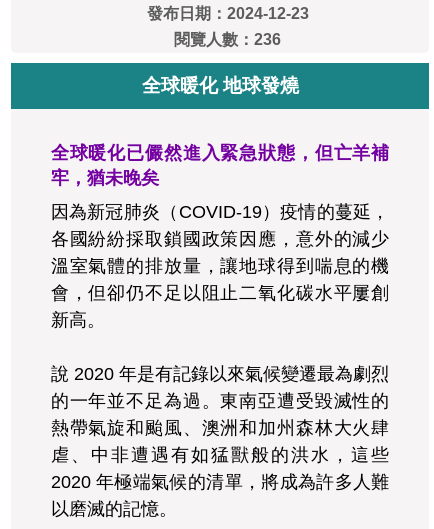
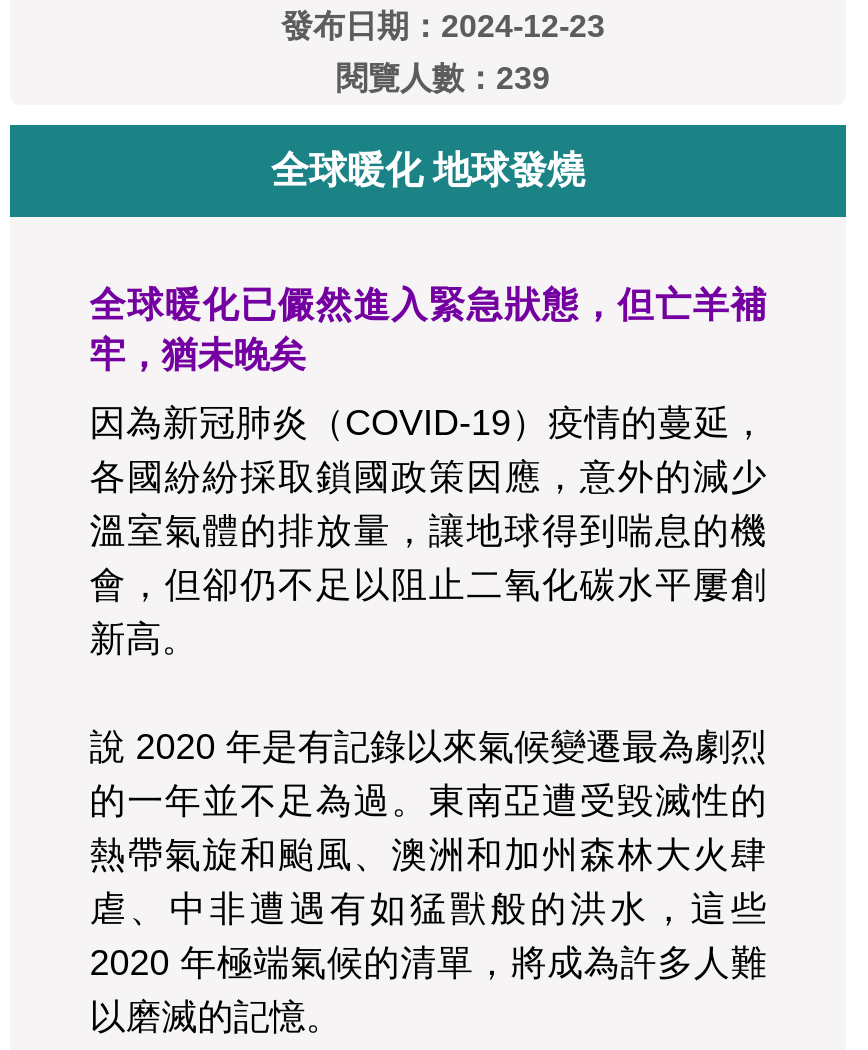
[174,31,281,48] 閱覽人數：236 -> [336,61,550,95] 閱覽人數：239

